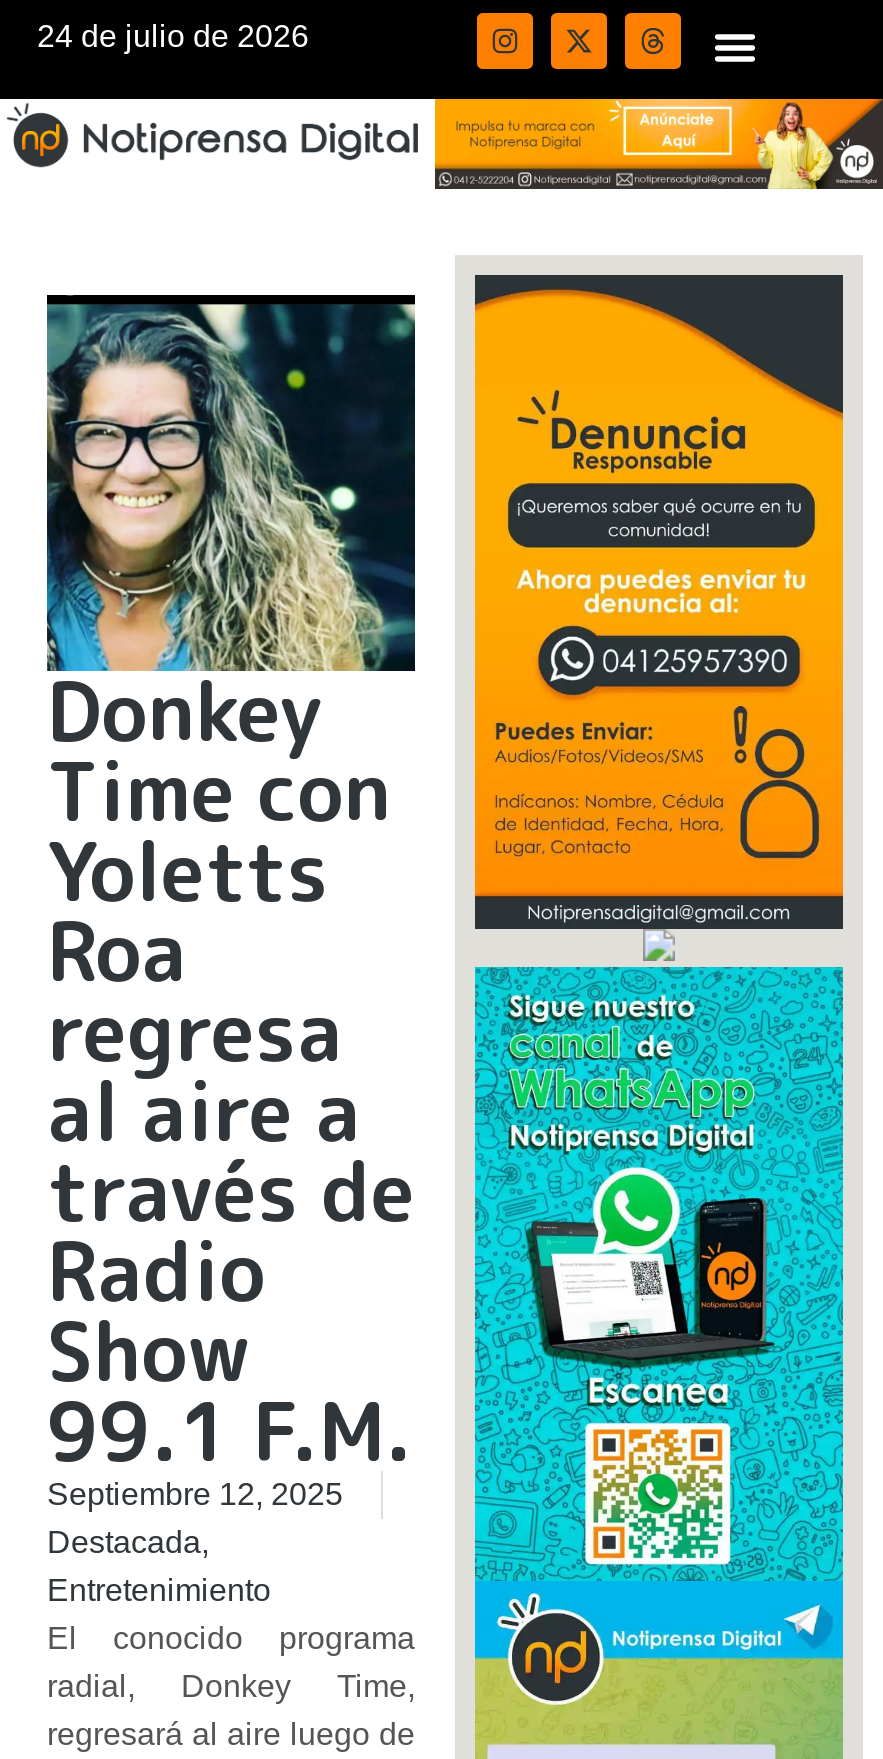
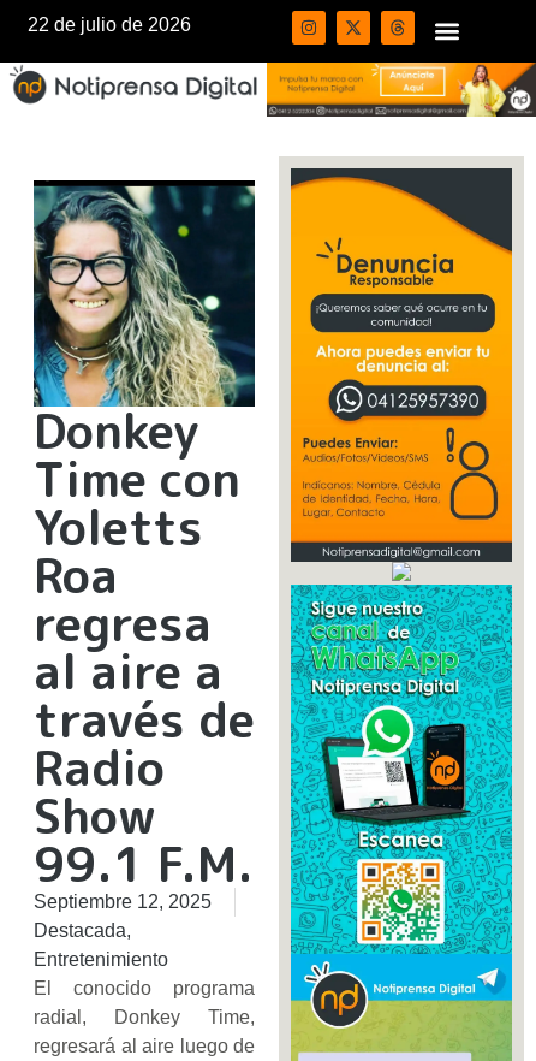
[37,19,309,53] 24 de julio de 2026 -> [28,14,191,35] 22 de julio de 2026

